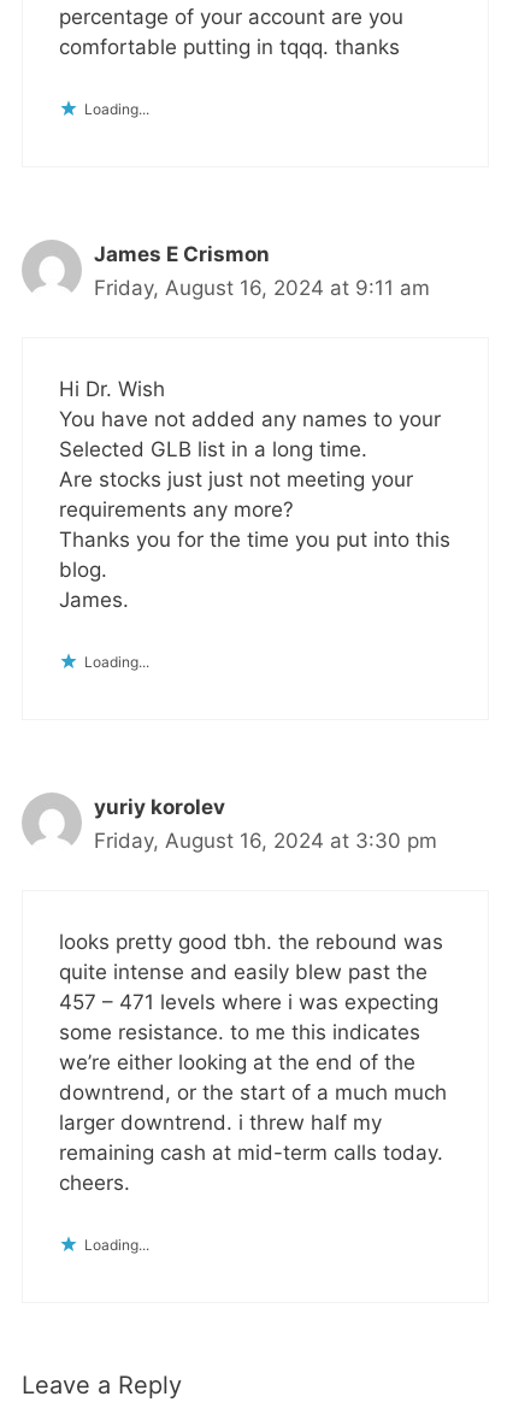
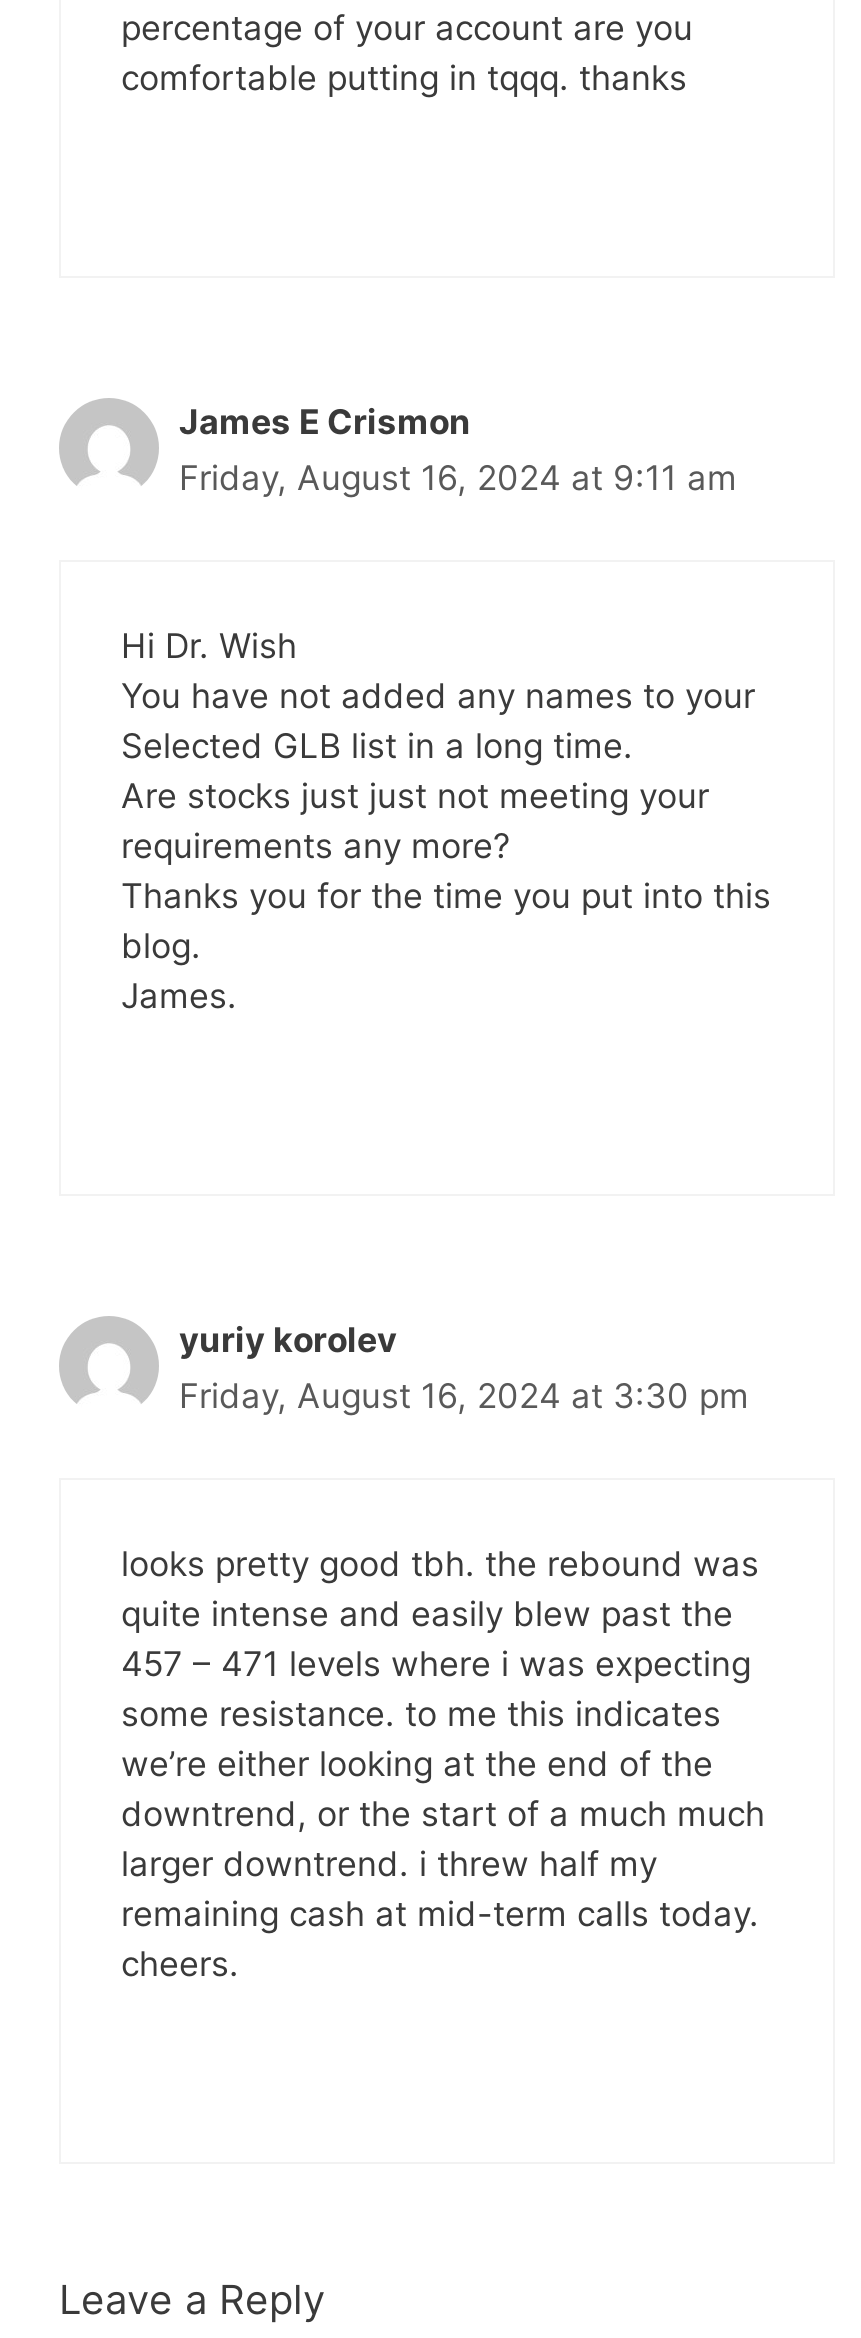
[84,100,149,118] Loading... -> none
[84,653,149,671] Loading... -> none
[84,1236,149,1254] Loading... -> none

